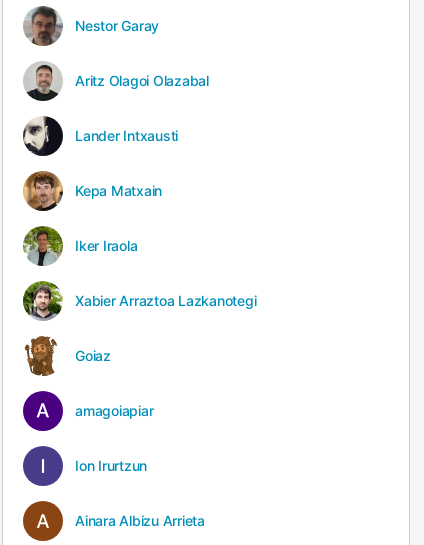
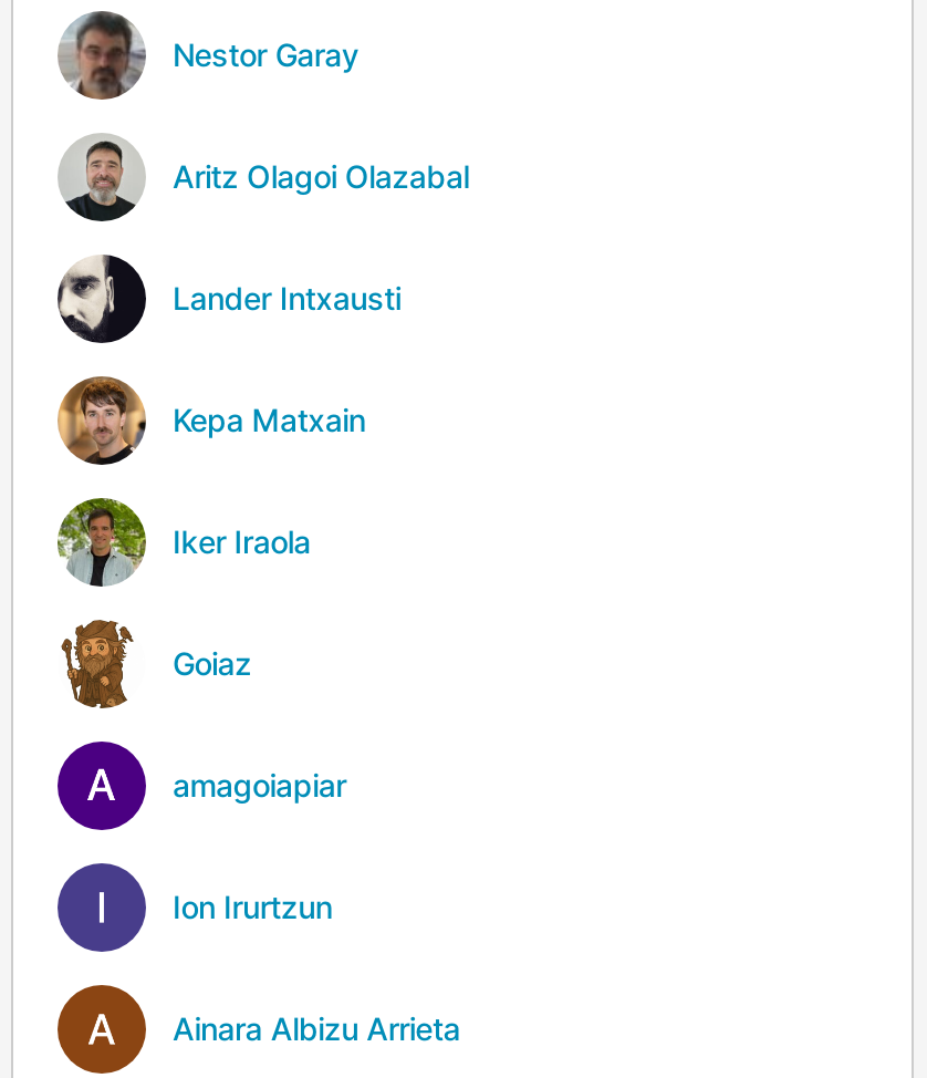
[23,282,256,320] [image] | Xabier Arraztoa Lazkanotegi -> none

